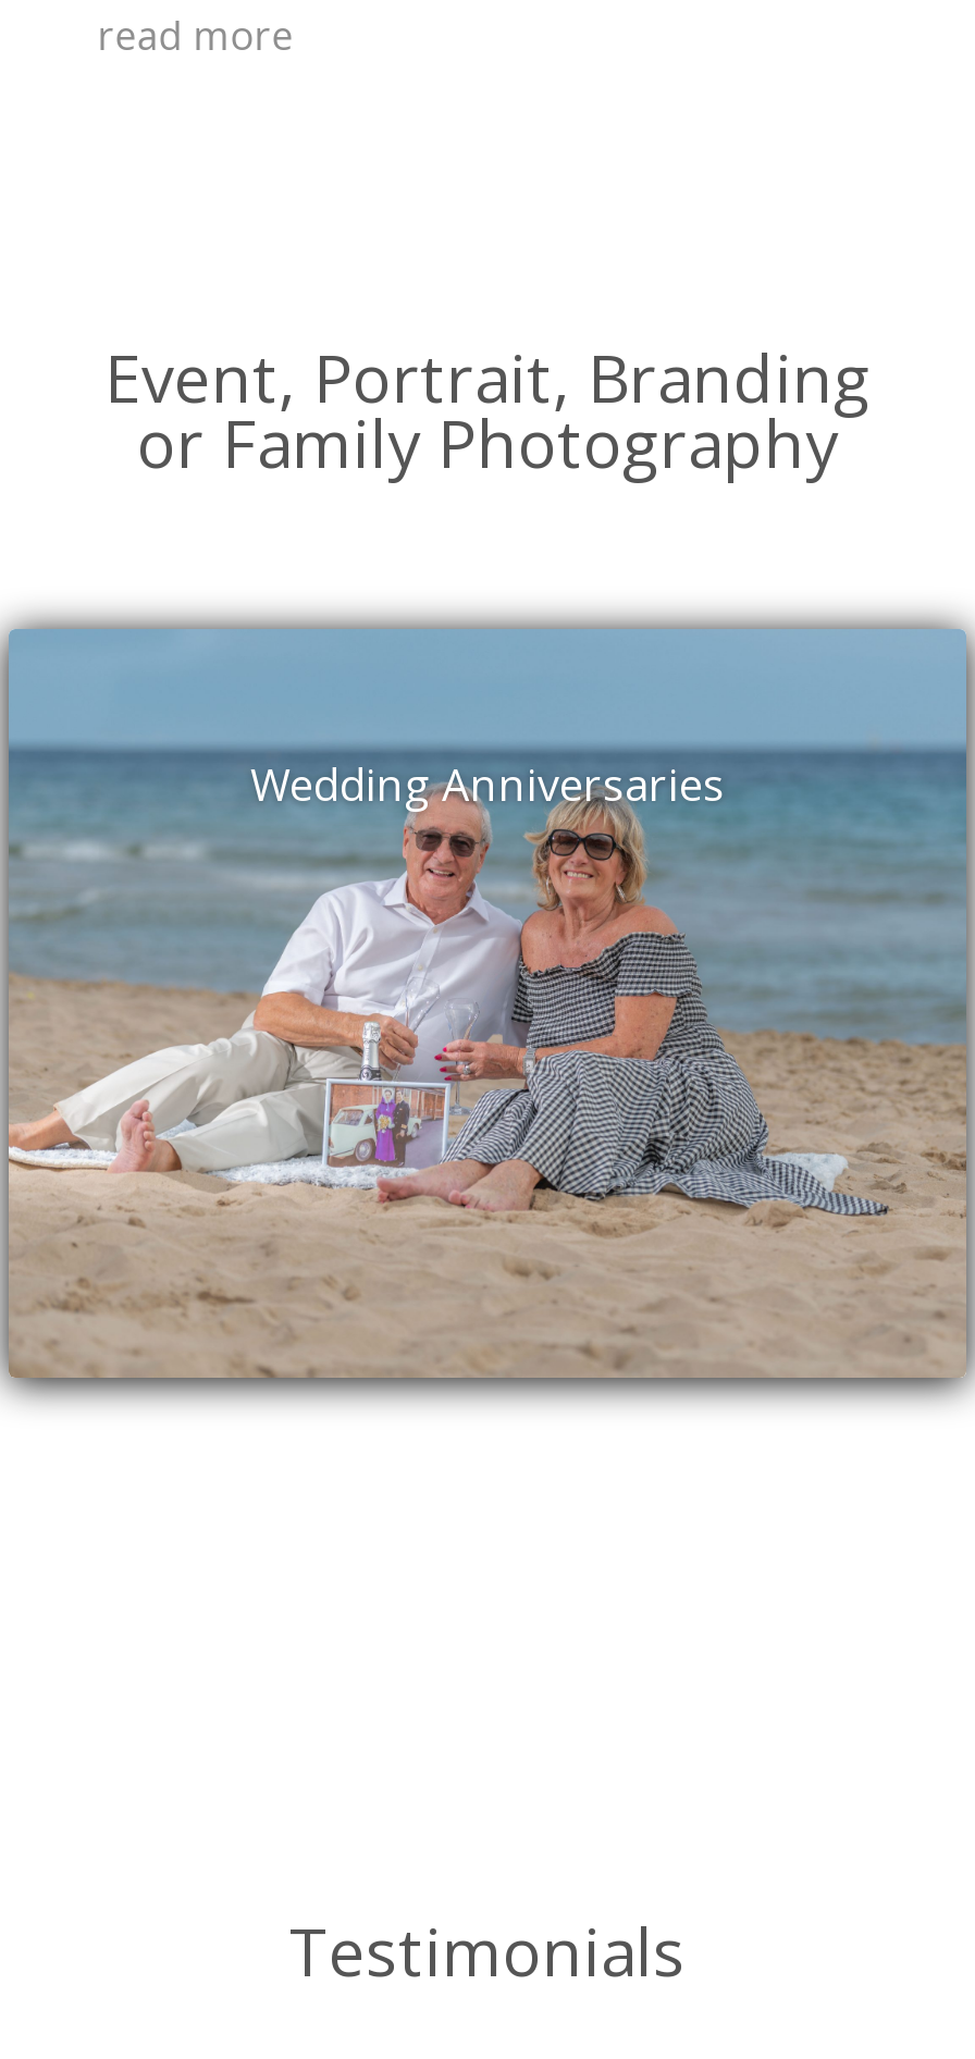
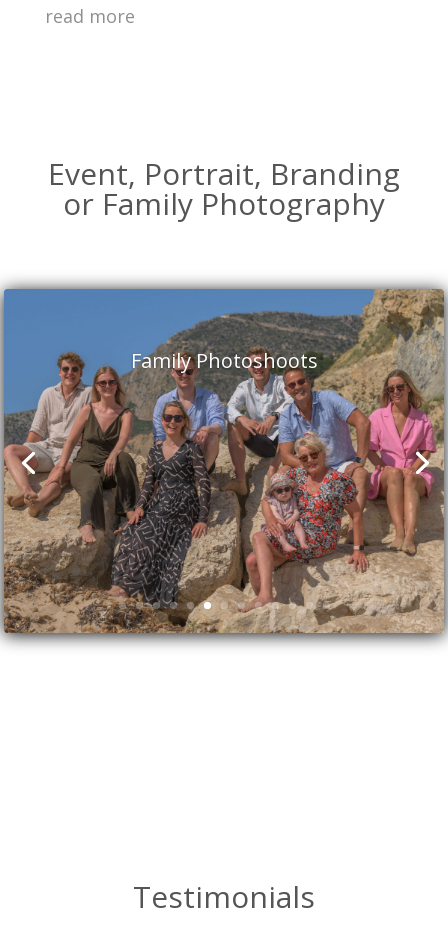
[7,629,968,1378] [image] | Wedding Anniversaries -> [4,288,445,633] [image] | Family Photoshoots

